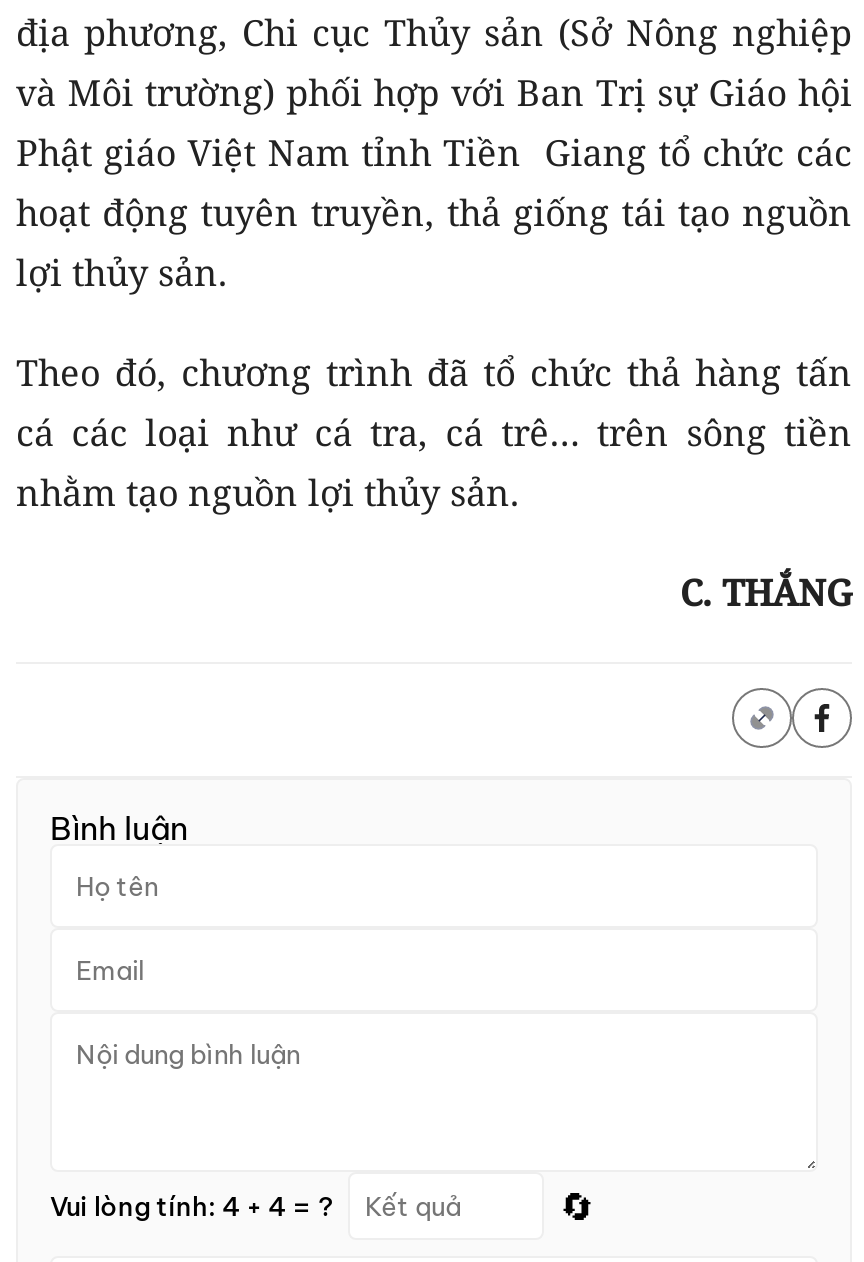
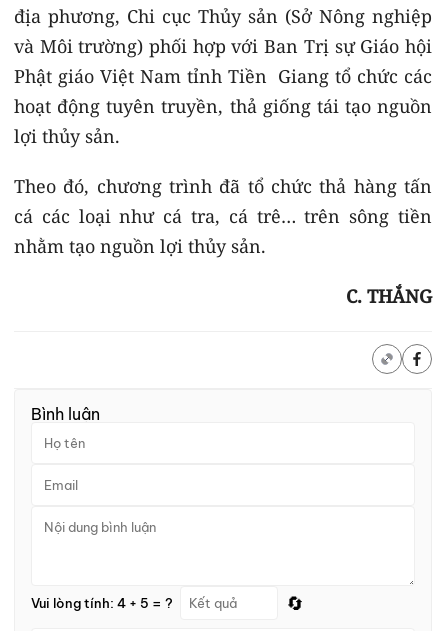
[50,1189,334,1221] Vui lòng tính: 4 + 4 = ? -> [31,594,173,610] Vui lòng tính: 4 + 5 = ?

